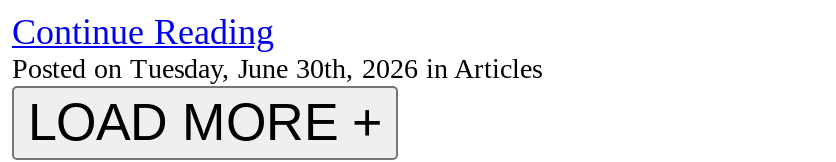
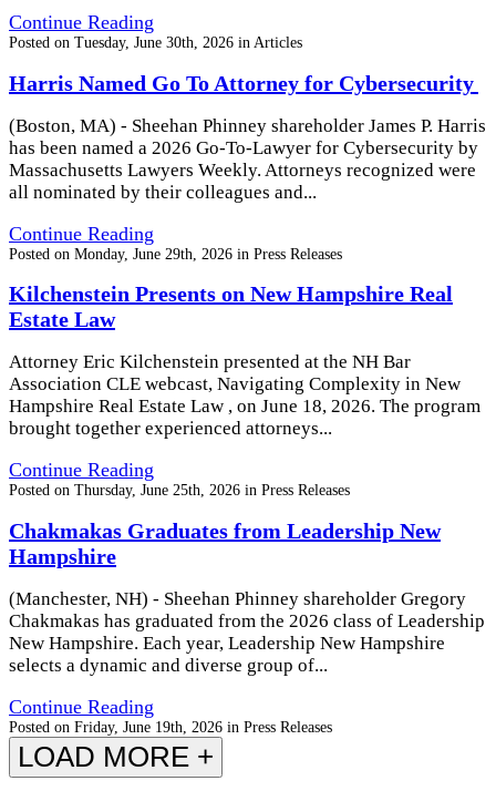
none -> [9,71,486,736] Harris Named Go To Attorney for Cybersecurity | (Boston, MA) - Sheehan Phinney shareholder James P. Harris | has been named a 2026 Go-To-Lawyer for Cybersecurity by | Massachusetts Lawyers Weekly. Attorneys recognized were | all nominated by their colleagues and... | Continue Reading | Posted on Monday, June 29th, 2026 in Press Releases | Kilchenstein Presents on New Hampshire Real | Estate Law | Attorney Eric Kilchenstein presented at the NH Bar | Association CLE webcast, Navigating Complexity in New | Hampshire Real Estate Law , on June 18, 2026. The program | brought together experienced attorneys... | Continue Reading | Posted on Thursday, June 25th, 2026 in Press Releases | Chakmakas Graduates from Leadership New | Hampshire | (Manchester, NH) - Sheehan Phinney shareholder Gregory | Chakmakas has graduated from the 2026 class of Leadership | New Hampshire. Each year, Leadership New Hampshire | selects a dynamic and diverse group of... | Continue Reading | Posted on Friday, June 19th, 2026 in Press Releases

